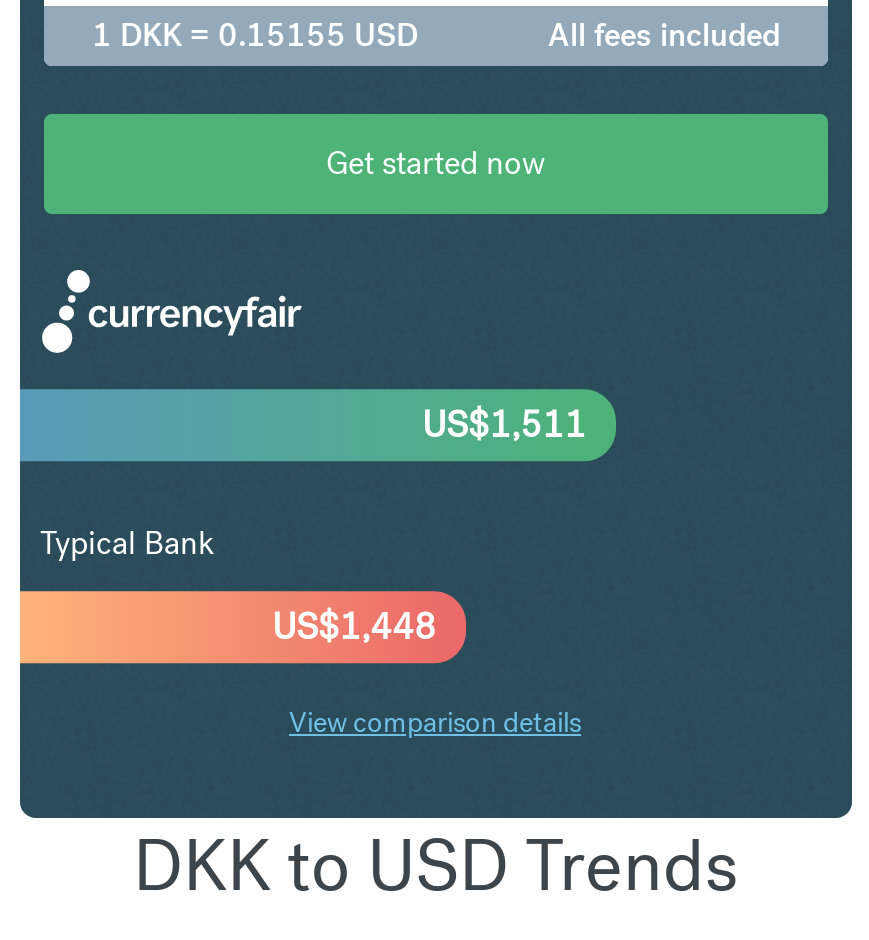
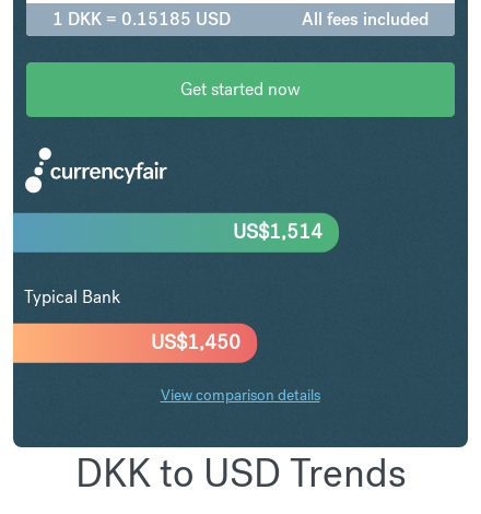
[92,13,418,55] 1 DKK = 0.15155 USD -> [52,7,231,30] 1 DKK = 0.15185 USD
[422,401,586,447] US$1,511 -> [233,219,322,244] US$1,514
[272,603,436,649] US$1,448 -> [151,329,241,354] US$1,450

